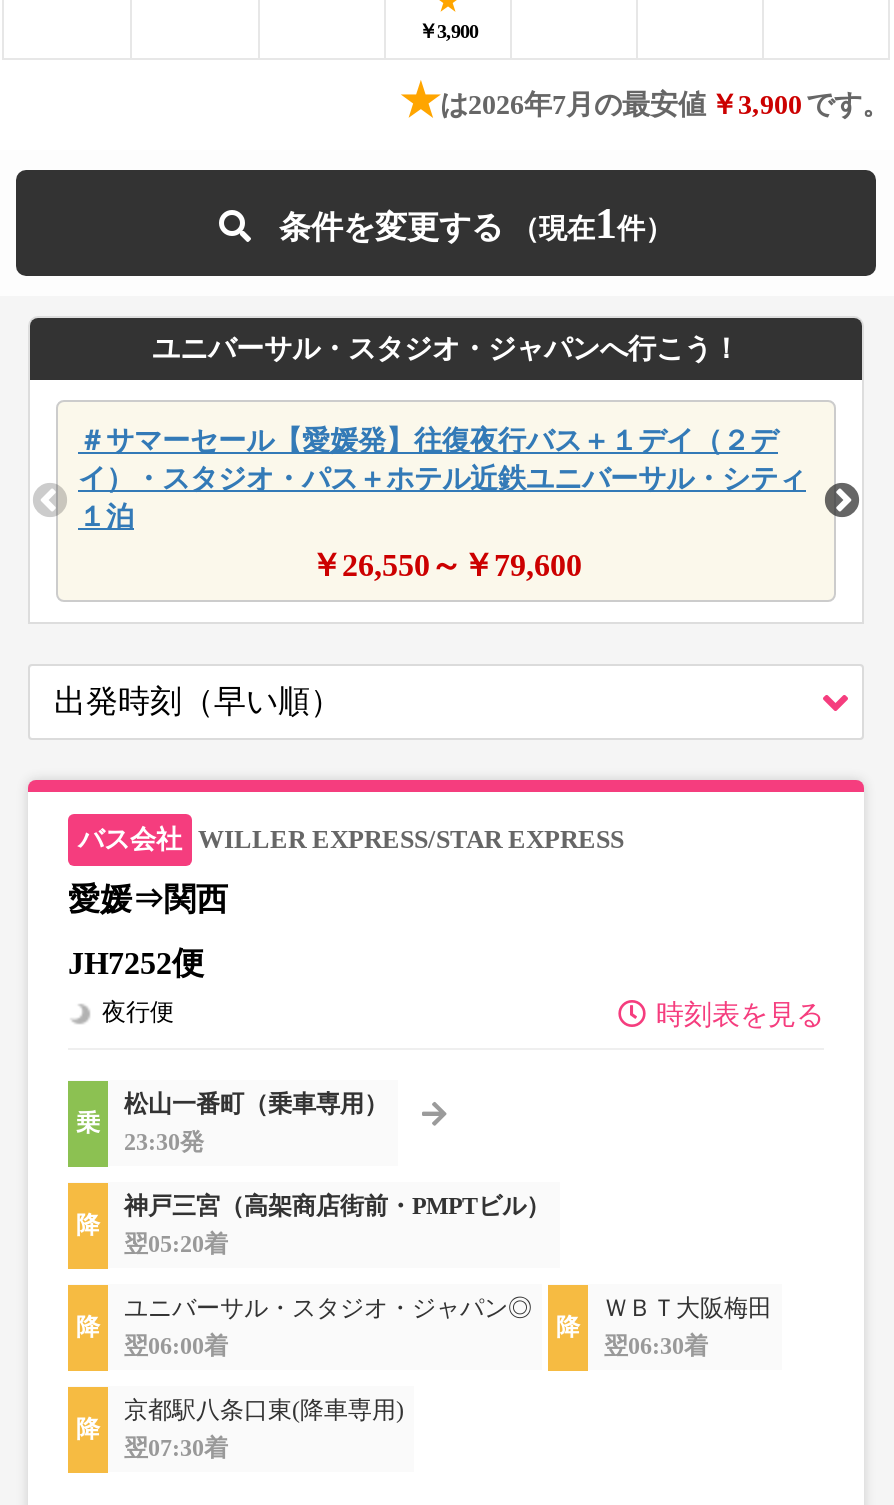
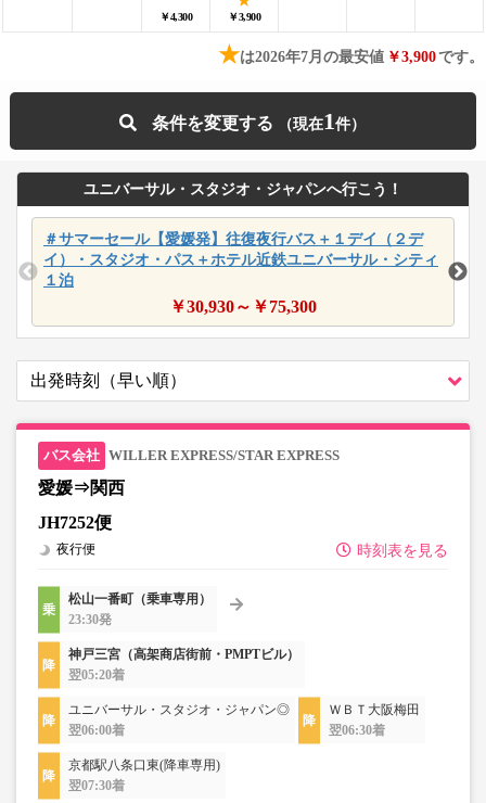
none -> [159,11,192,23] ￥4,300
[310,548,582,582] ￥26,550～￥79,600 -> [169,297,317,316] ￥30,930～￥75,300

